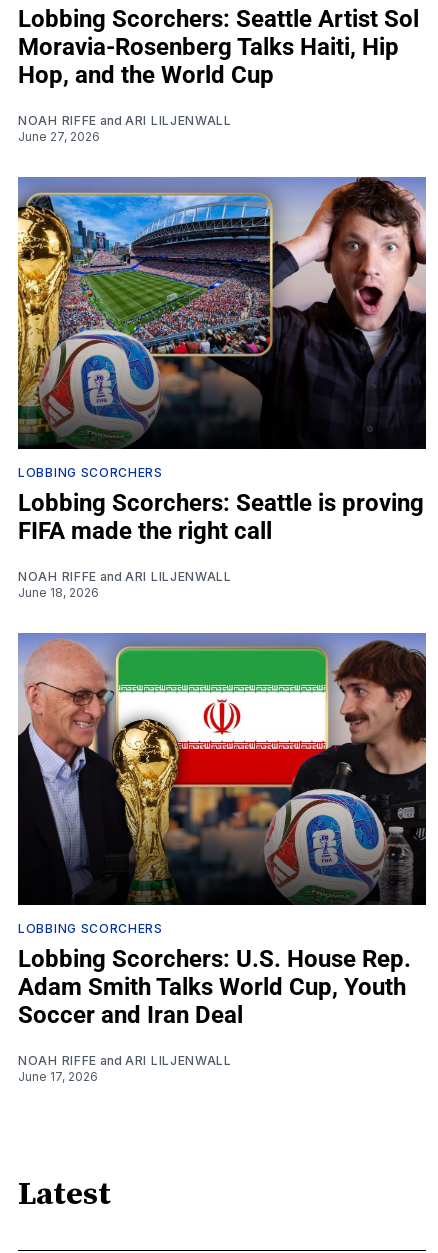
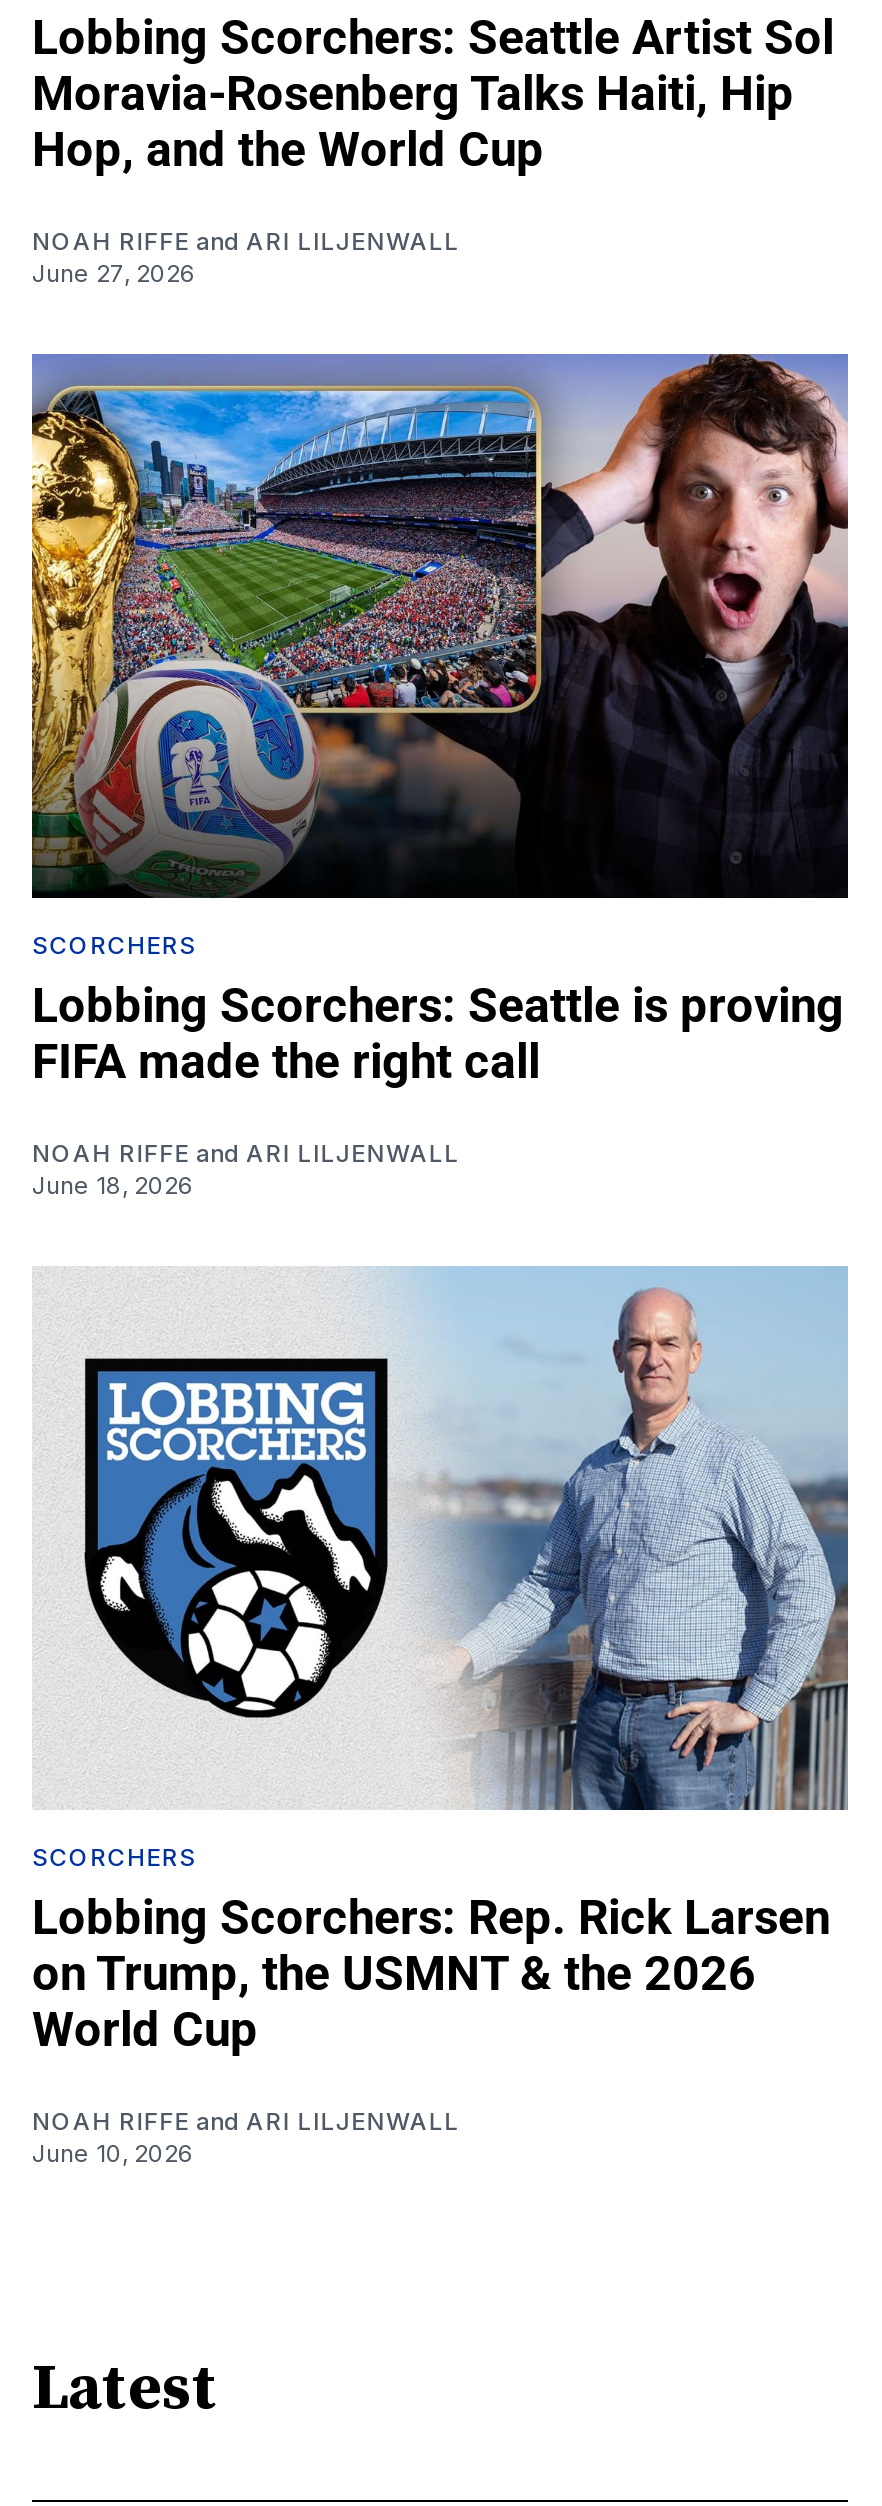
[18,465,163,480] LOBBING SCORCHERS -> [32,930,197,960] SCORCHERS
[17,633,427,1029] [image] | LOBBING SCORCHERS | Lobbing Scorchers: U.S. House Rep. | Adam Smith Talks World Cup, Youth | Soccer and Iran Deal -> [32,1268,850,2058] [image] | SCORCHERS | Lobbing Scorchers: Rep. Rick Larsen | on Trump, the USMNT & the 2026 | World Cup
[18,1069,98,1084] June 17, 2026 -> [32,2138,194,2168] June 10, 2026

